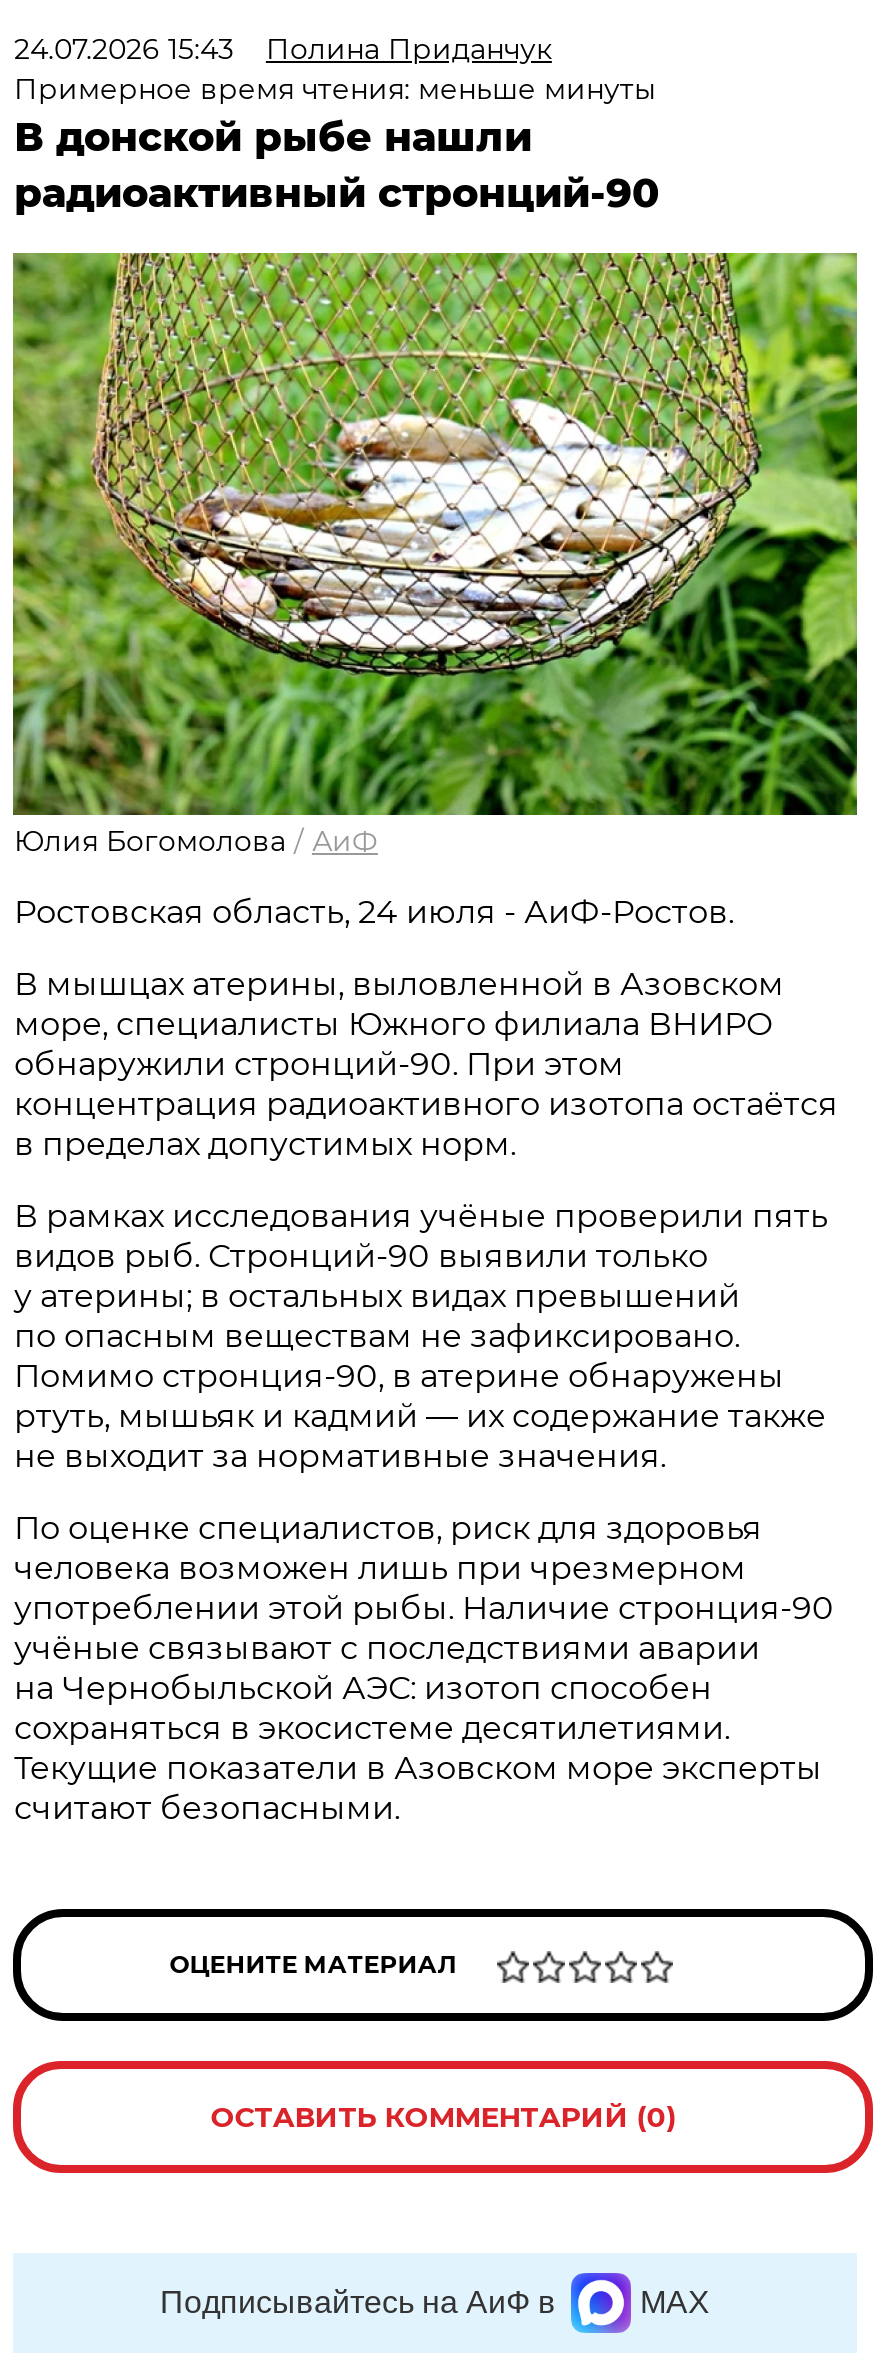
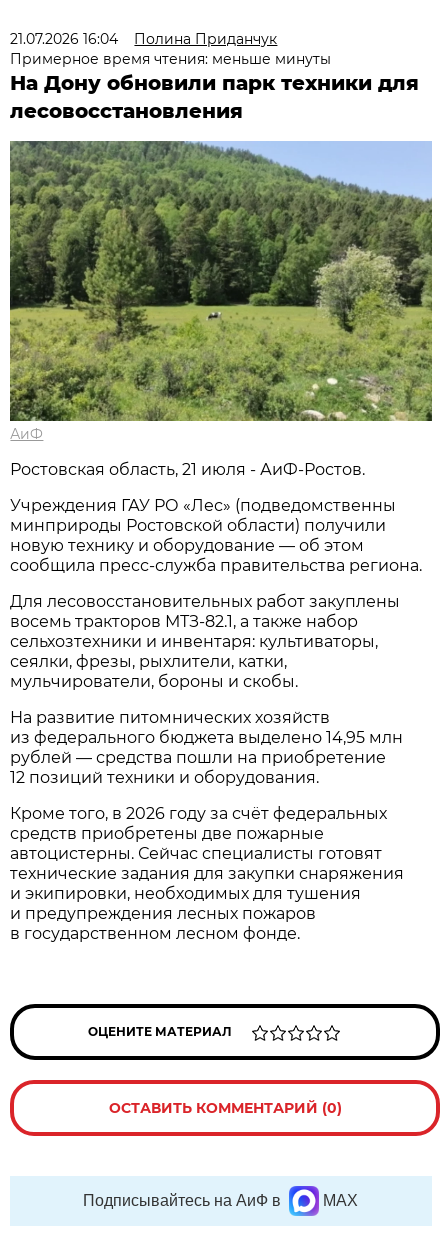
[14,31,552,67] 24.07.2026 15:43 Полина Приданчук -> [10,30,277,48] 21.07.2026 16:04 Полина Приданчук
[14,113,660,217] В донской рыбе нашли | радиоактивный стронций-90 -> [10,71,419,123] На Дону обновили парк техники для | лесовосстановления
[13,251,859,1828] [image] | Юлия Богомолова / АиФ | Ростовская область, 24 июля - АиФ-Ростов. | В мышцах атерины, выловленной в Азовском | море, специалисты Южного филиала ВНИРО | обнаружили стронций‑90. При этом | концентрация радиоактивного изотопа остаётся | в пределах допустимых норм. | В рамках исследования учёные проверили пять | видов рыб. Стронций‑90 выявили только | у атерины; в остальных видах превышений | по опасным веществам не зафиксировано. | Помимо стронция‑90, в атерине обнаружены | ртуть, мышьяк и кадмий — их содержание также | не выходит за нормативные значения. | По оценке специалистов, риск для здоровья | человека возможен лишь при чрезмерном | употреблении этой рыбы. Наличие стронция‑90 | учёные связывают с последствиями аварии | на Чернобыльской АЭС: изотоп способен | сохраняться в экосистеме десятилетиями. | Текущие показатели в Азовском море эксперты | считают безопасными. -> [9,141,433,943] [image] | АиФ | Ростовская область, 21 июля - АиФ-Ростов. | Учреждения ГАУ РО «Лес» (подведомственны | минприроды Ростовской области) получили | новую технику и оборудование — об этом | сообщила пресс‑служба правительства региона. | Для лесовосстановительных работ закуплены | восемь тракторов МТЗ‑82.1, а также набор | сельхозтехники и инвентаря: культиваторы, | сеялки, фрезы, рыхлители, катки, | мульчирователи, бороны и скобы. | На развитие питомнических хозяйств | из федерального бюджета выделено 14,95 млн | рублей — средства пошли на приобретение | 12 позиций техники и оборудования. | Кроме того, в 2026 году за счёт федеральных | средств приобретены две пожарные | автоцистерны. Сейчас специалисты готовят | технические задания для закупки снаряжения | и экипировки, необходимых для тушения | и предупреждения лесных пожаров | в государственном лесном фонде.

